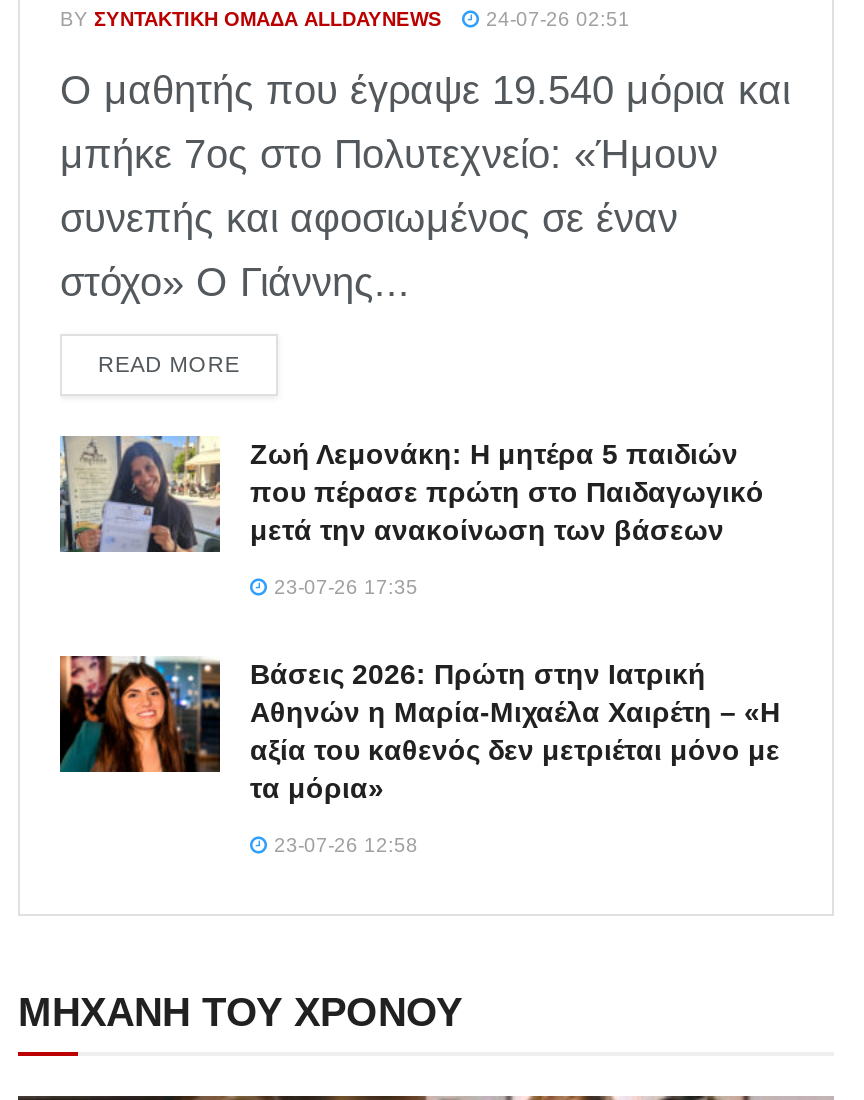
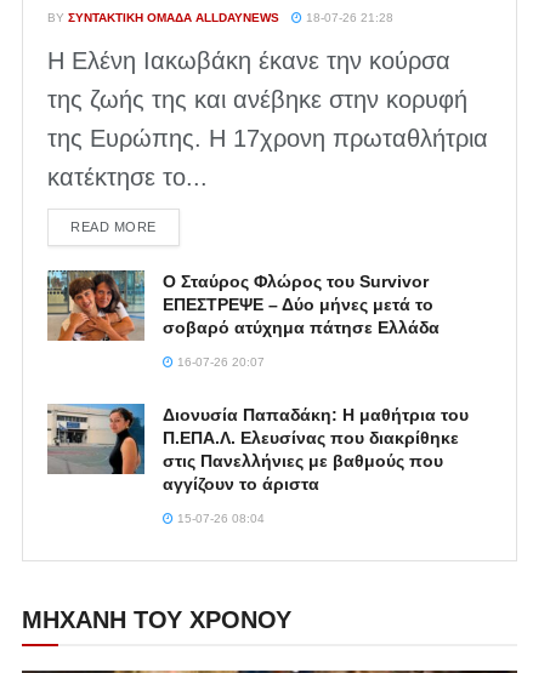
[60,9,630,31] BY ΣΥΝΤΑΚΤΙΚΉ ΟΜΆΔΑ ALLDAYNEWS 24-07-26 02:51 -> [47,11,393,25] BY ΣΥΝΤΑΚΤΙΚΉ ΟΜΆΔΑ ALLDAYNEWS 18-07-26 21:28
[60,69,790,113] Ο μαθητής που έγραψε 19.540 μόρια και -> [47,48,450,74] Η Ελένη Ιακωβάκη έκανε την κούρσα
[60,133,718,177] μπήκε 7ος στο Πολυτεχνείο: «Ήμουν -> [47,86,467,113] της ζωής της και ανέβηκε στην κορυφή
[60,197,678,241] συνεπής και αφοσιωμένος σε έναν -> [47,125,488,152] της Ευρώπης. Η 17χρονη πρωταθλήτρια
[60,261,410,305] στόχο» Ο Γιάννης... -> [47,164,208,191] κατέκτησε το...
[58,434,764,554] [image] | Ζωή Λεμονάκη: Η μητέρα 5 παιδιών | που πέρασε πρώτη στο Παιδαγωγικό | μετά την ανακοίνωση των βάσεων -> [46,269,440,342] [image] | Ο Σταύρος Φλώρος του Survivor | ΕΠΕΣΤΡΕΨΕ – Δύο μήνες μετά το | σοβαρό ατύχημα πάτησε Ελλάδα
[268,577,418,599] 23-07-26 17:35 -> [174,356,265,369] 16-07-26 20:07
[58,654,780,805] [image] | Βάσεις 2026: Πρώτη στην Ιατρική | Αθηνών η Μαρία-Μιχαέλα Χαιρέτη – «Η | αξία του καθενός δεν μετριέται μόνο με | τα μόρια» -> [46,403,469,494] [image] | Διονυσία Παπαδάκη: Η μαθήτρια του | Π.ΕΠΑ.Λ. Ελευσίνας που διακρίθηκε | στις Πανελλήνιες με βαθμούς που | αγγίζουν το άριστα
[268,835,418,857] 23-07-26 12:58 -> [174,512,265,525] 15-07-26 08:04

